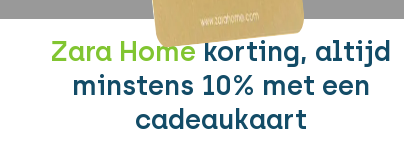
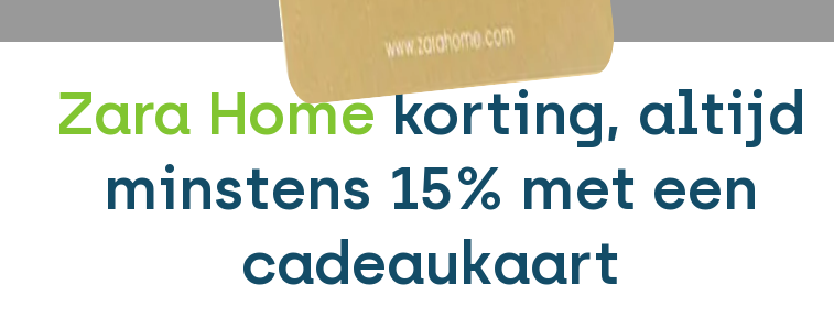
[72,69,370,102] minstens 10% met een -> [104,152,758,225] minstens 15% met een

